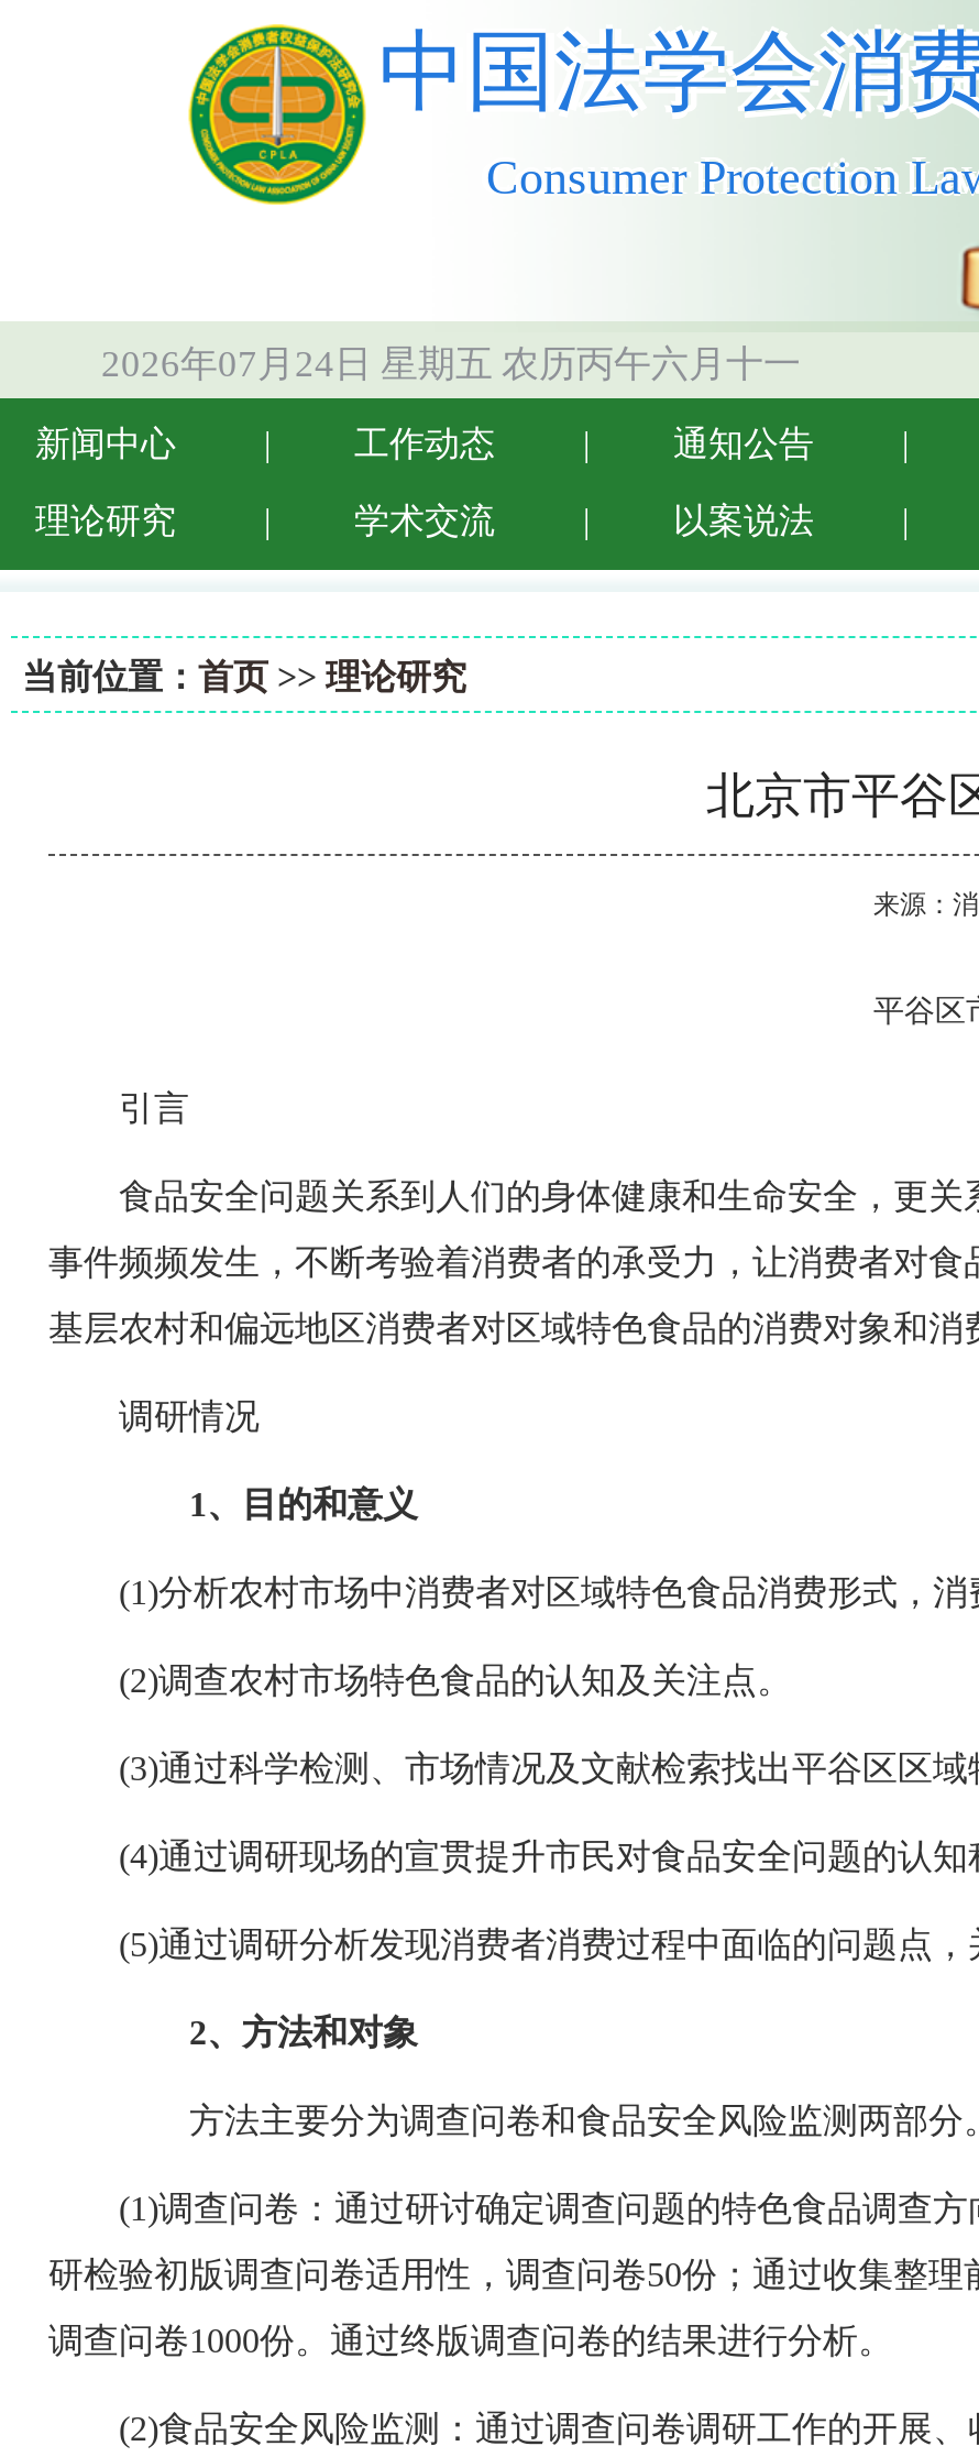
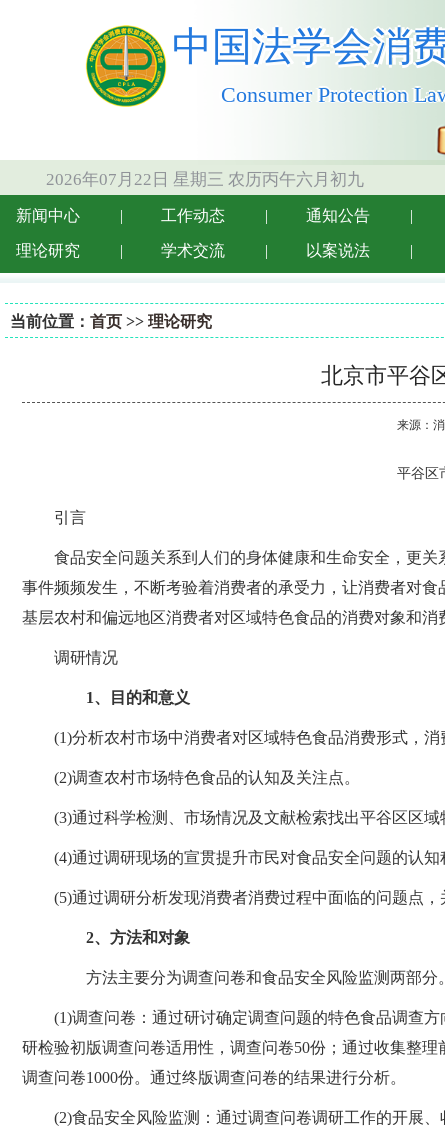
[101,343,801,385] 2026年07月24日 星期五 农历丙午六月十一 -> [46,170,364,189] 2026年07月22日 星期三 农历丙午六月初九

